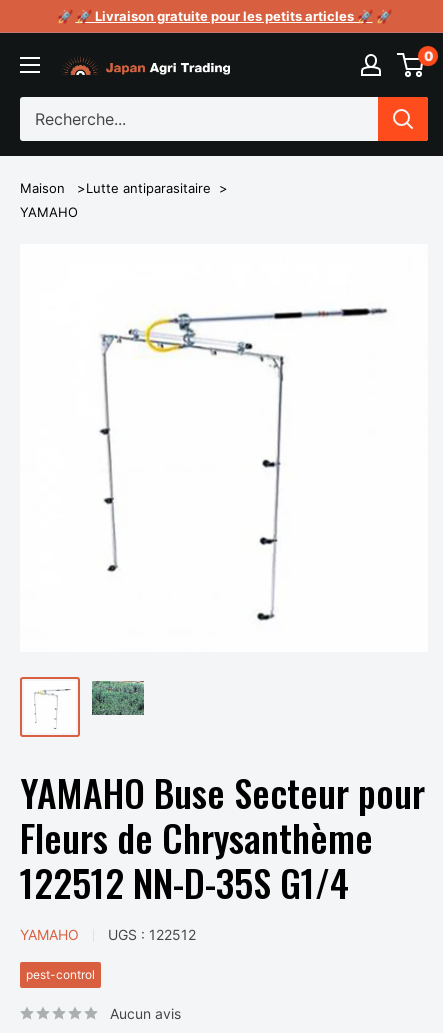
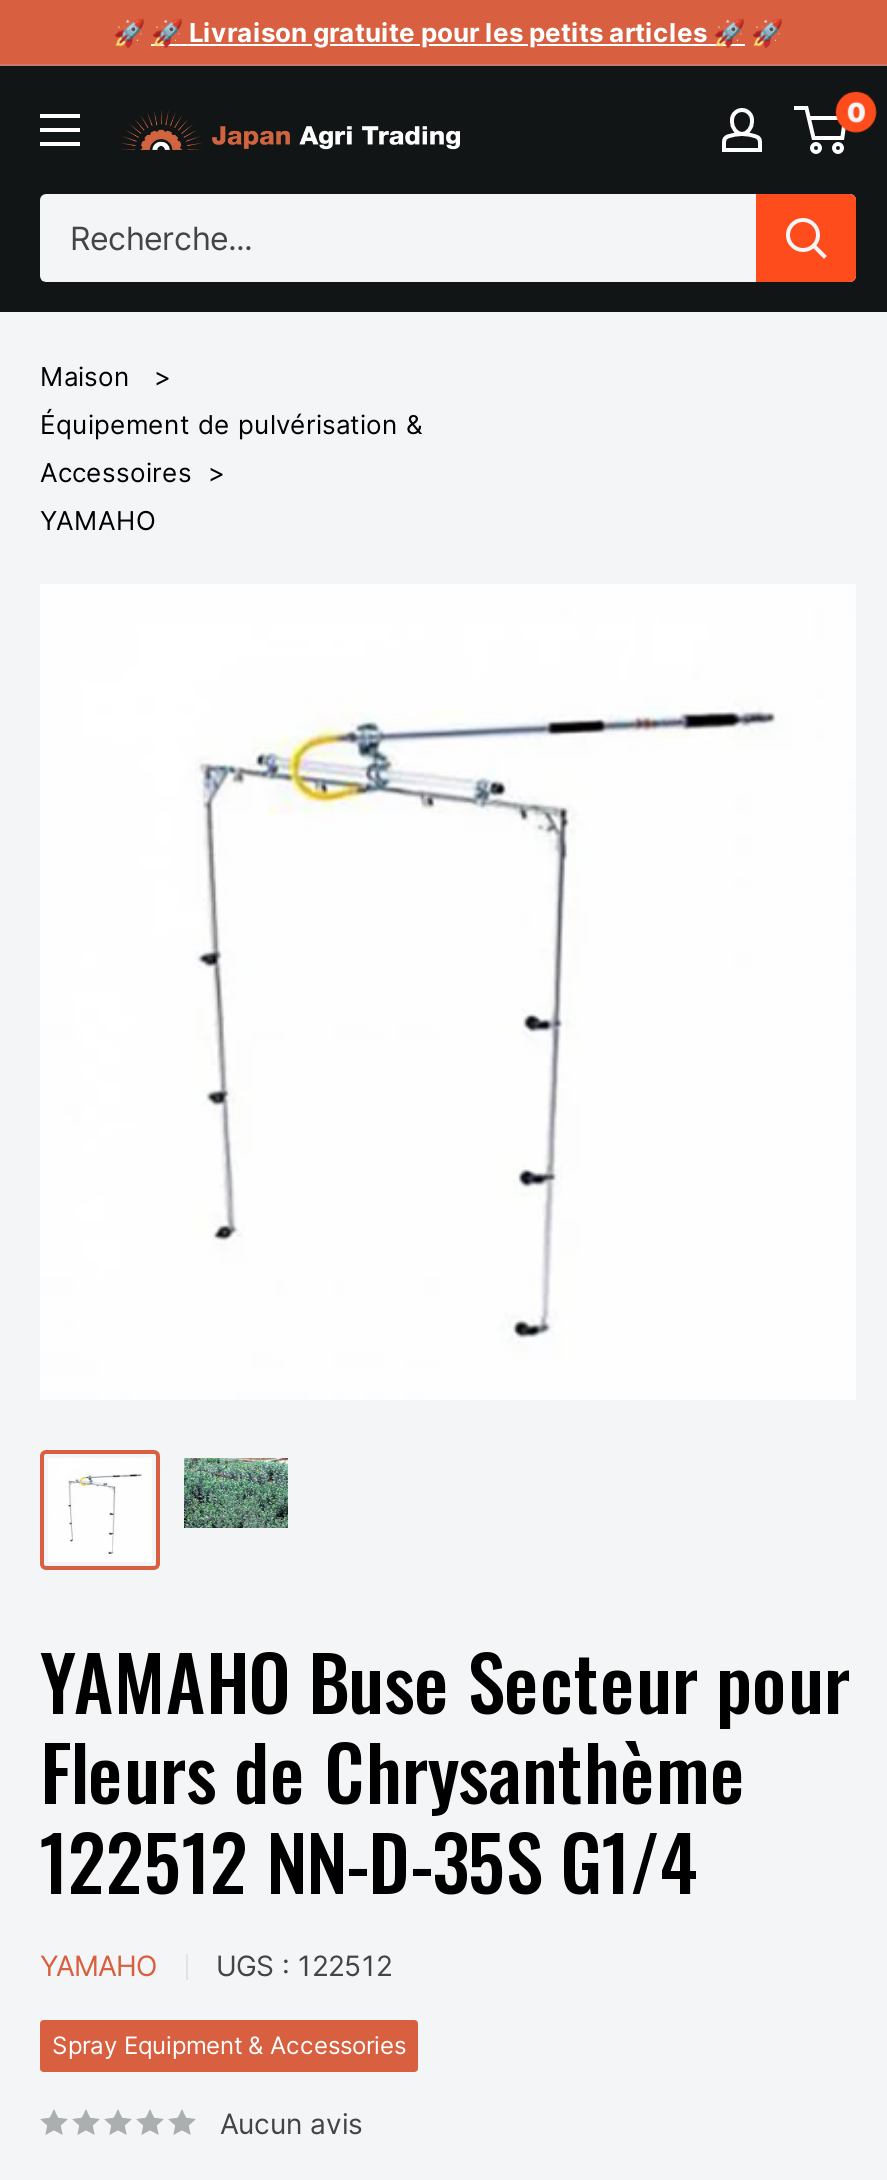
[86,180,211,196] Lutte antiparasitaire -> [40,408,422,488] Équipement de pulvérisation & | Accessoires
[26,967,95,982] pest-control -> [52,2030,406,2060] Spray Equipment & Accessories

